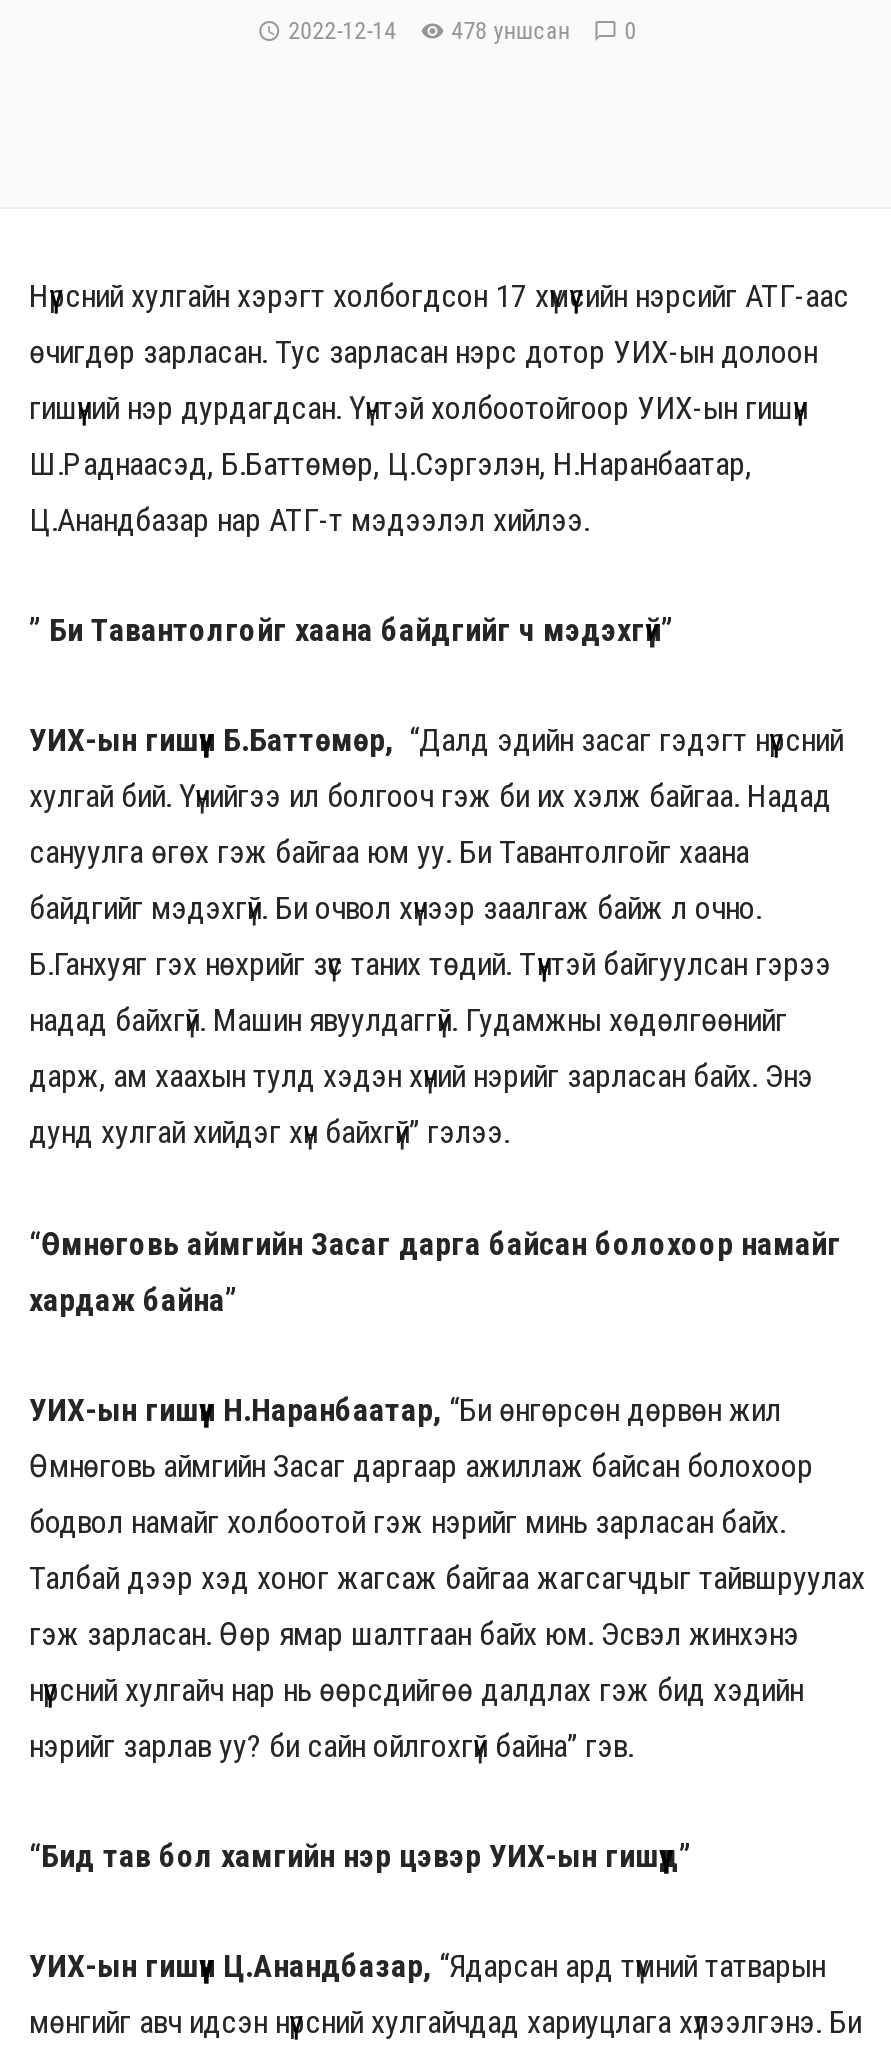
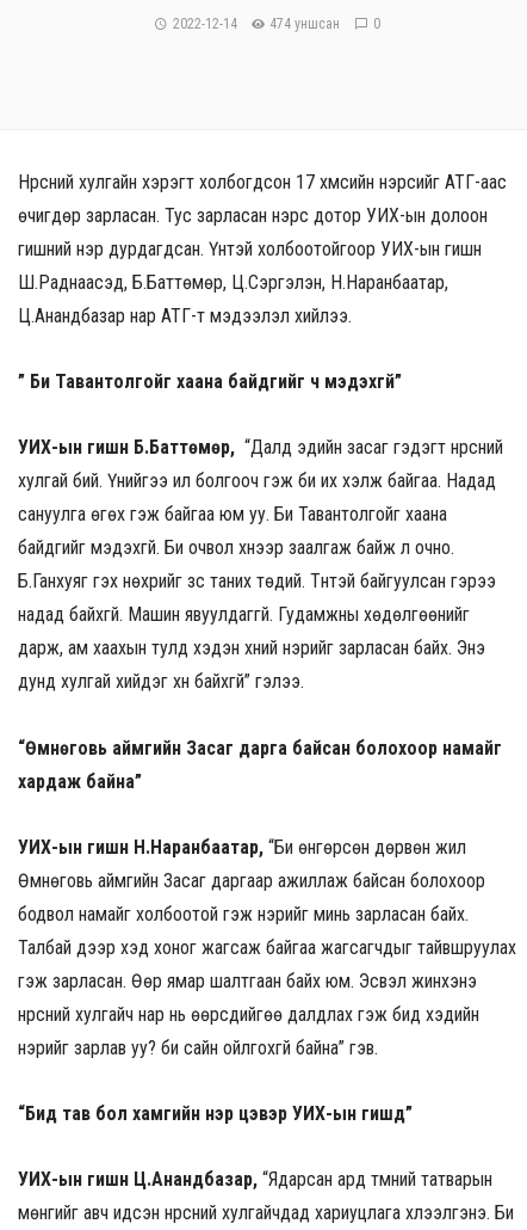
[288,17,637,45] 2022-12-14 478 уншсан 0 -> [173,16,380,32] 2022-12-14 474 уншсан 0

